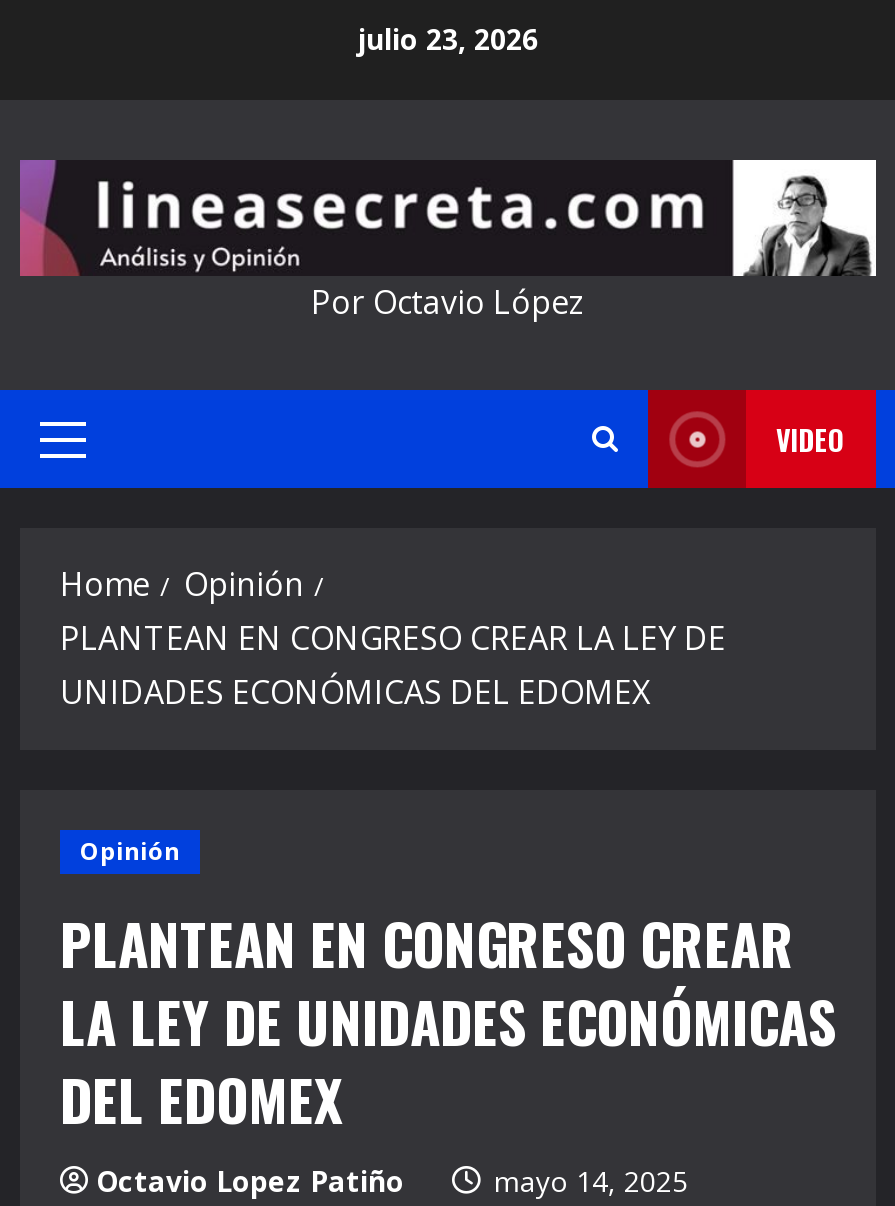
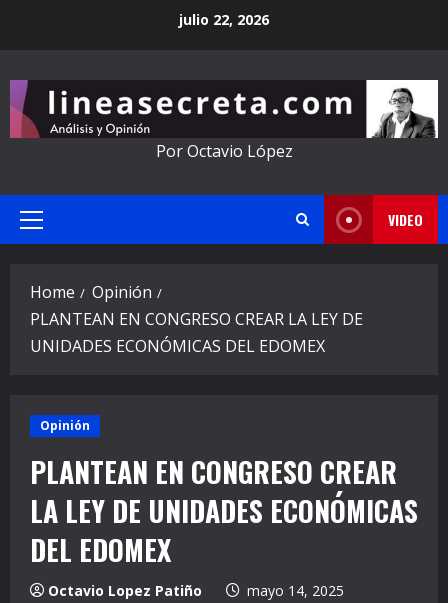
[358,20,538,58] julio 23, 2026 -> [179,10,269,29] julio 22, 2026

